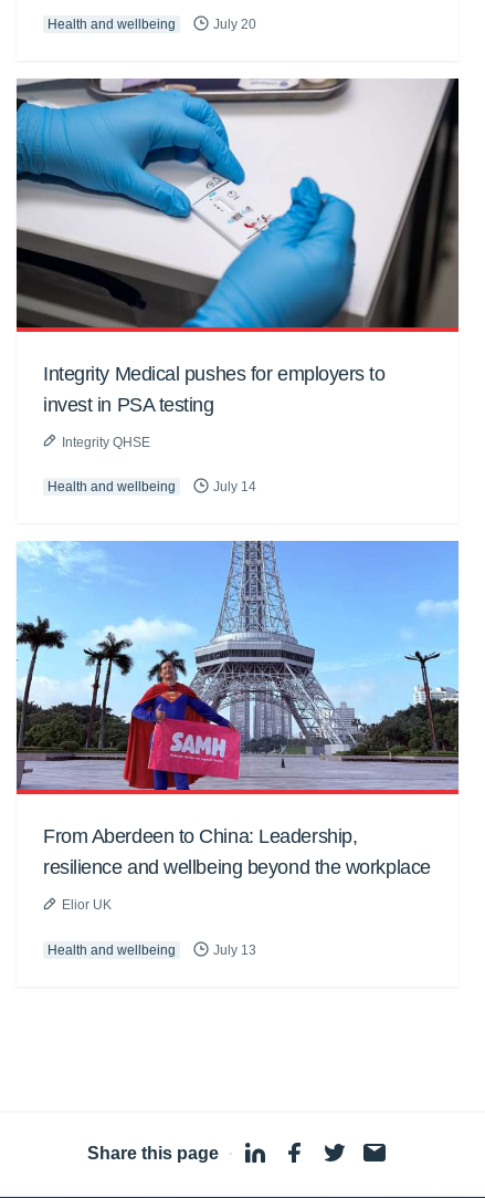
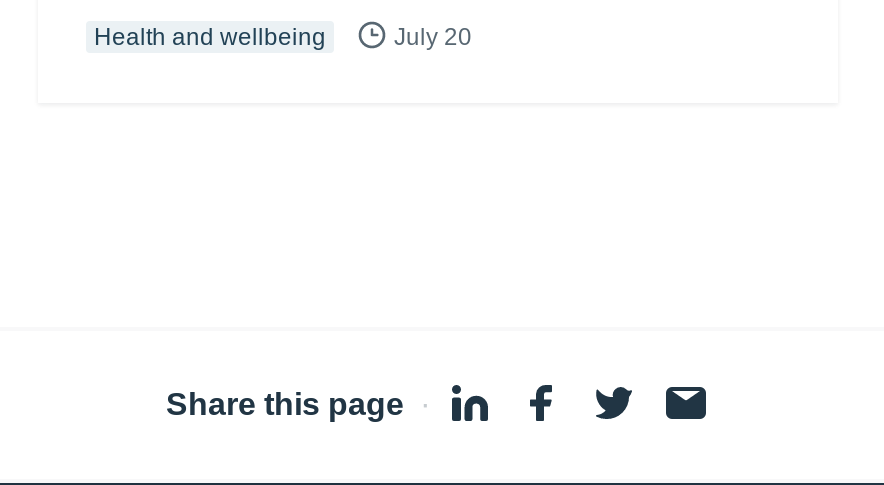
[15,77,460,495] [image] | Integrity Medical pushes for employers to | invest in PSA testing | Integrity QHSE | Health and wellbeing | July 14 -> none
[15,540,460,958] [image] | From Aberdeen to China: Leadership, | resilience and wellbeing beyond the workplace | Elior UK | Health and wellbeing | July 13 -> none

